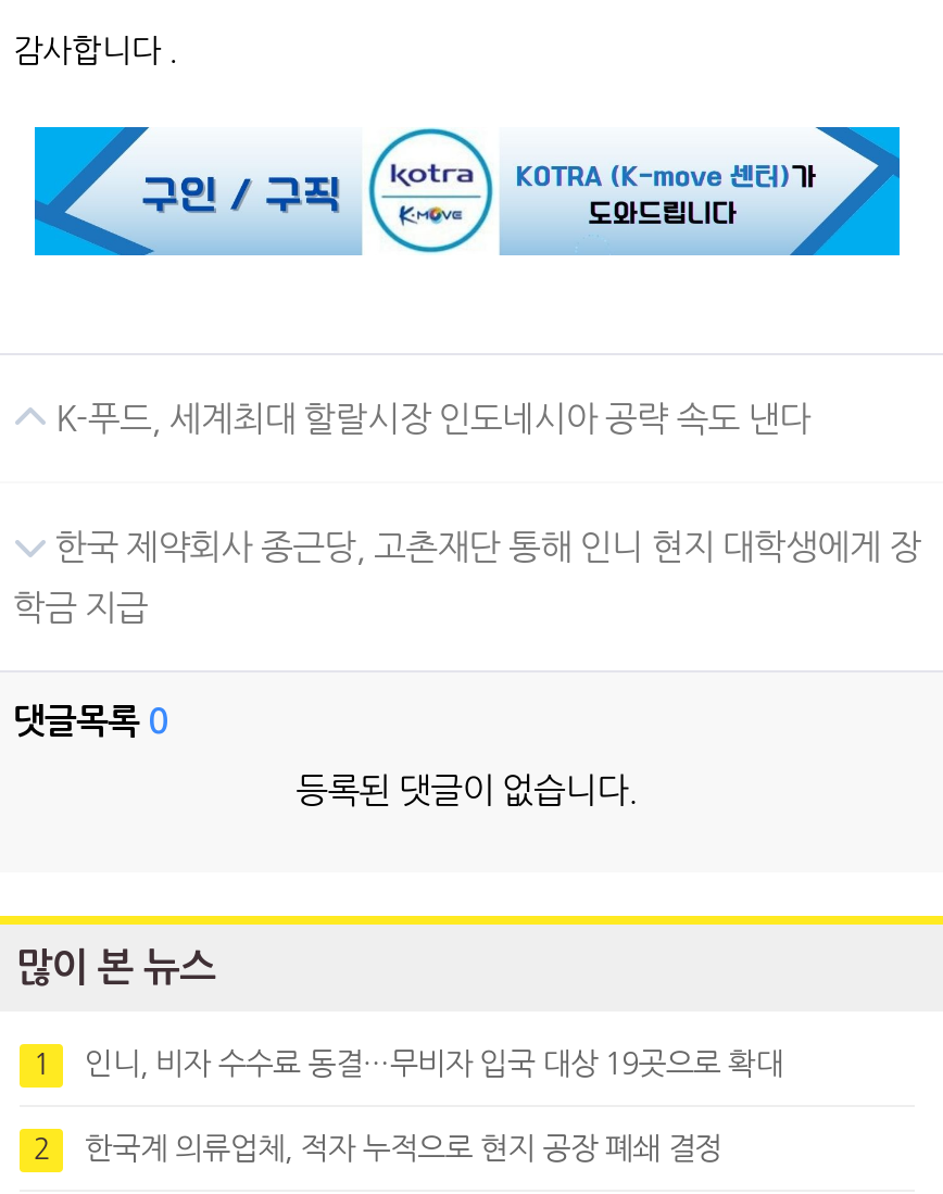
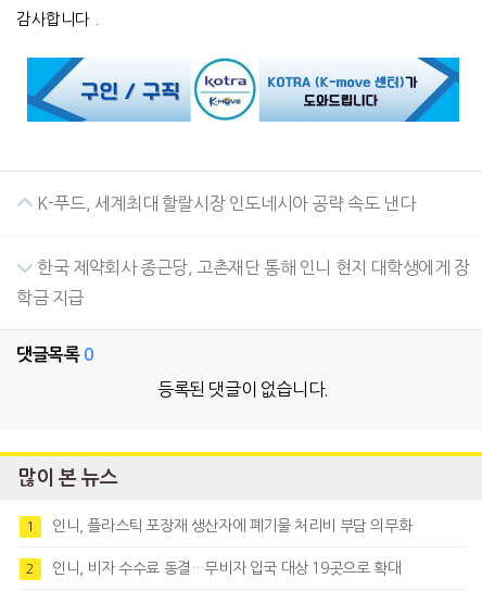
none -> [52,518,412,533] 인니, 플라스틱 포장재 생산자에 폐기물 처리비 부담 의무화
moved [85,1048,783,1078] -> [52,560,401,575]: 인니, 비자 수수료 동결…무비자 입국 대상 19곳으로 확대
[85,1132,722,1163] 한국계 의류업체, 적자 누적으로 현지 공장 폐쇄 결정 -> none

